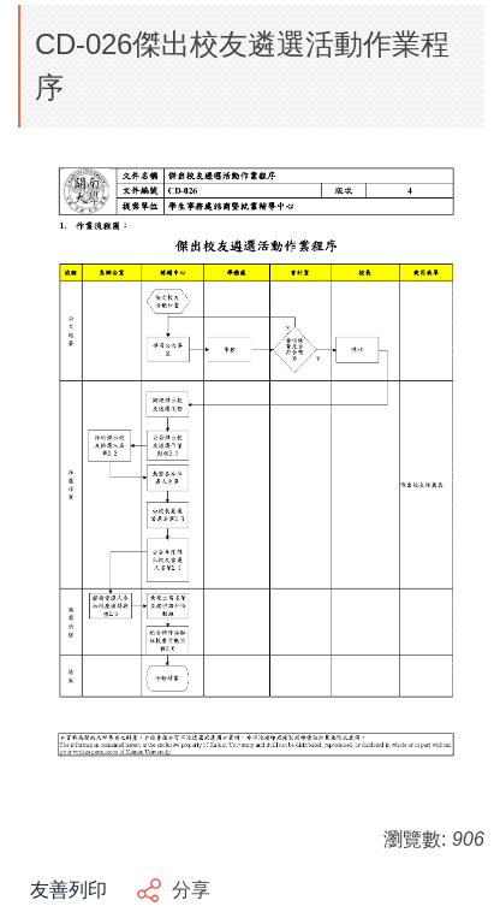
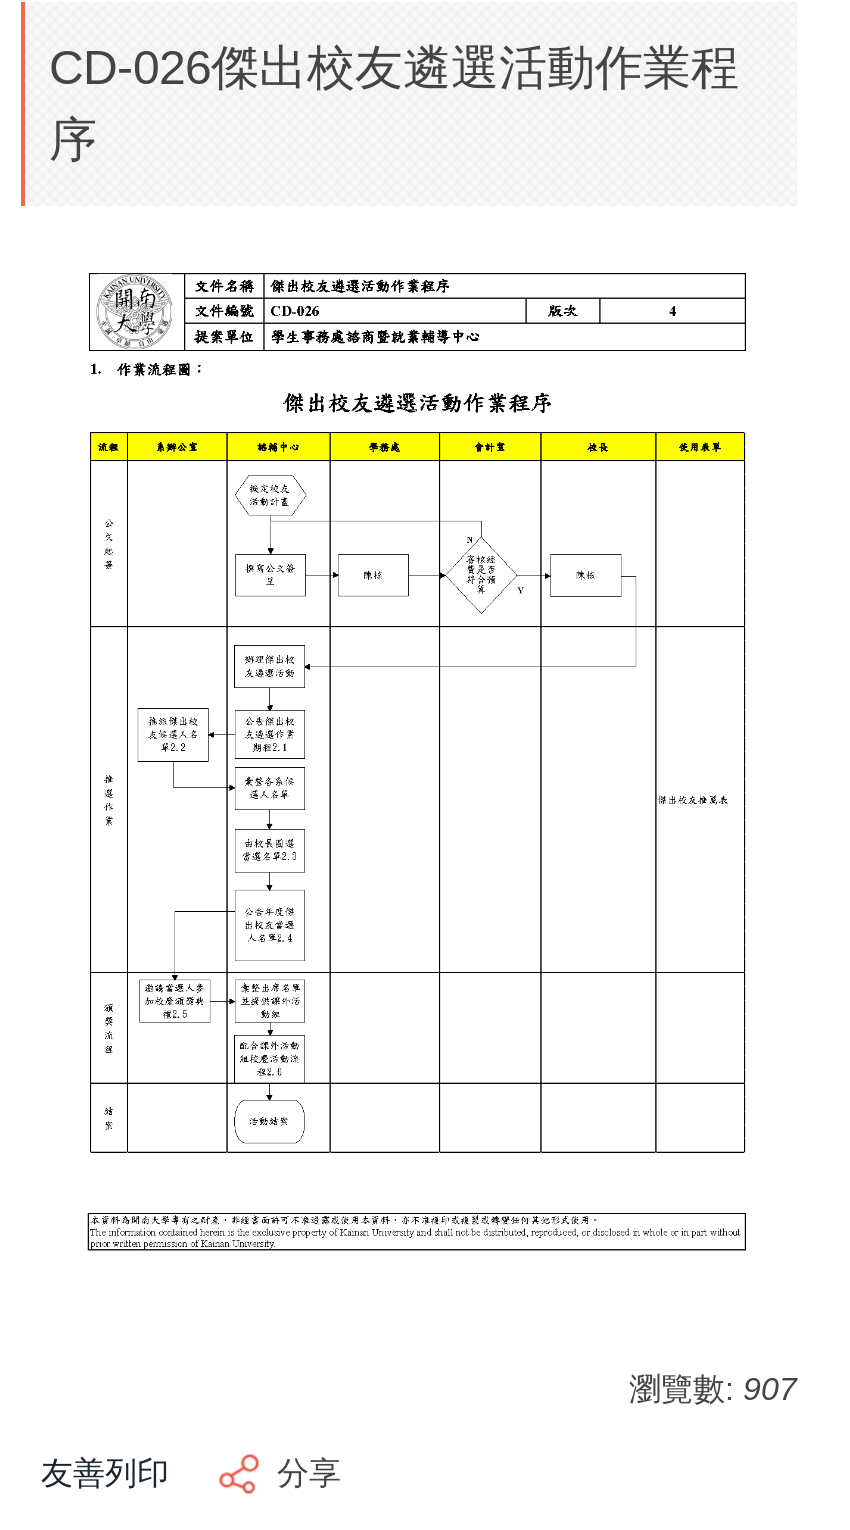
[383,829,484,850] 瀏覽數: 906 -> [629,1372,797,1406] 瀏覽數: 907

